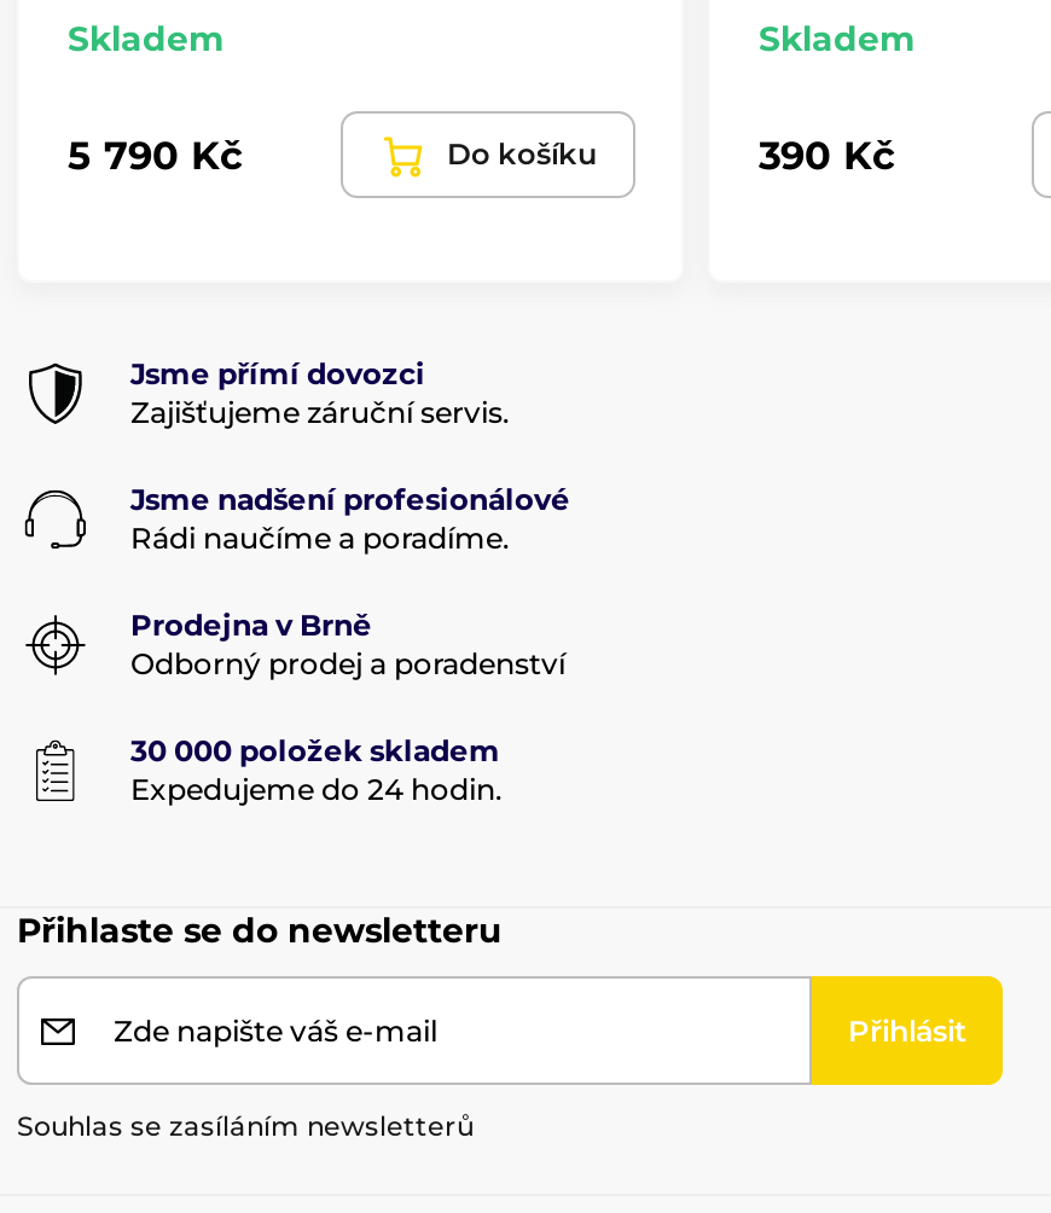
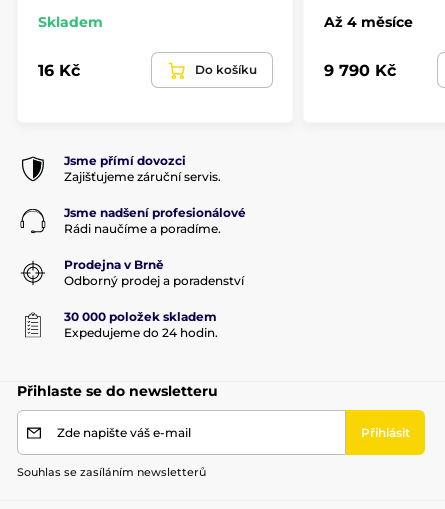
[759,17,916,60] Skladem -> [324,13,413,31] Až 4 měsíce
[68,132,242,178] 5 790 Kč -> [38,60,80,79] 16 Kč
[759,132,894,178] 390 Kč -> [324,60,396,79] 9 790 Kč

